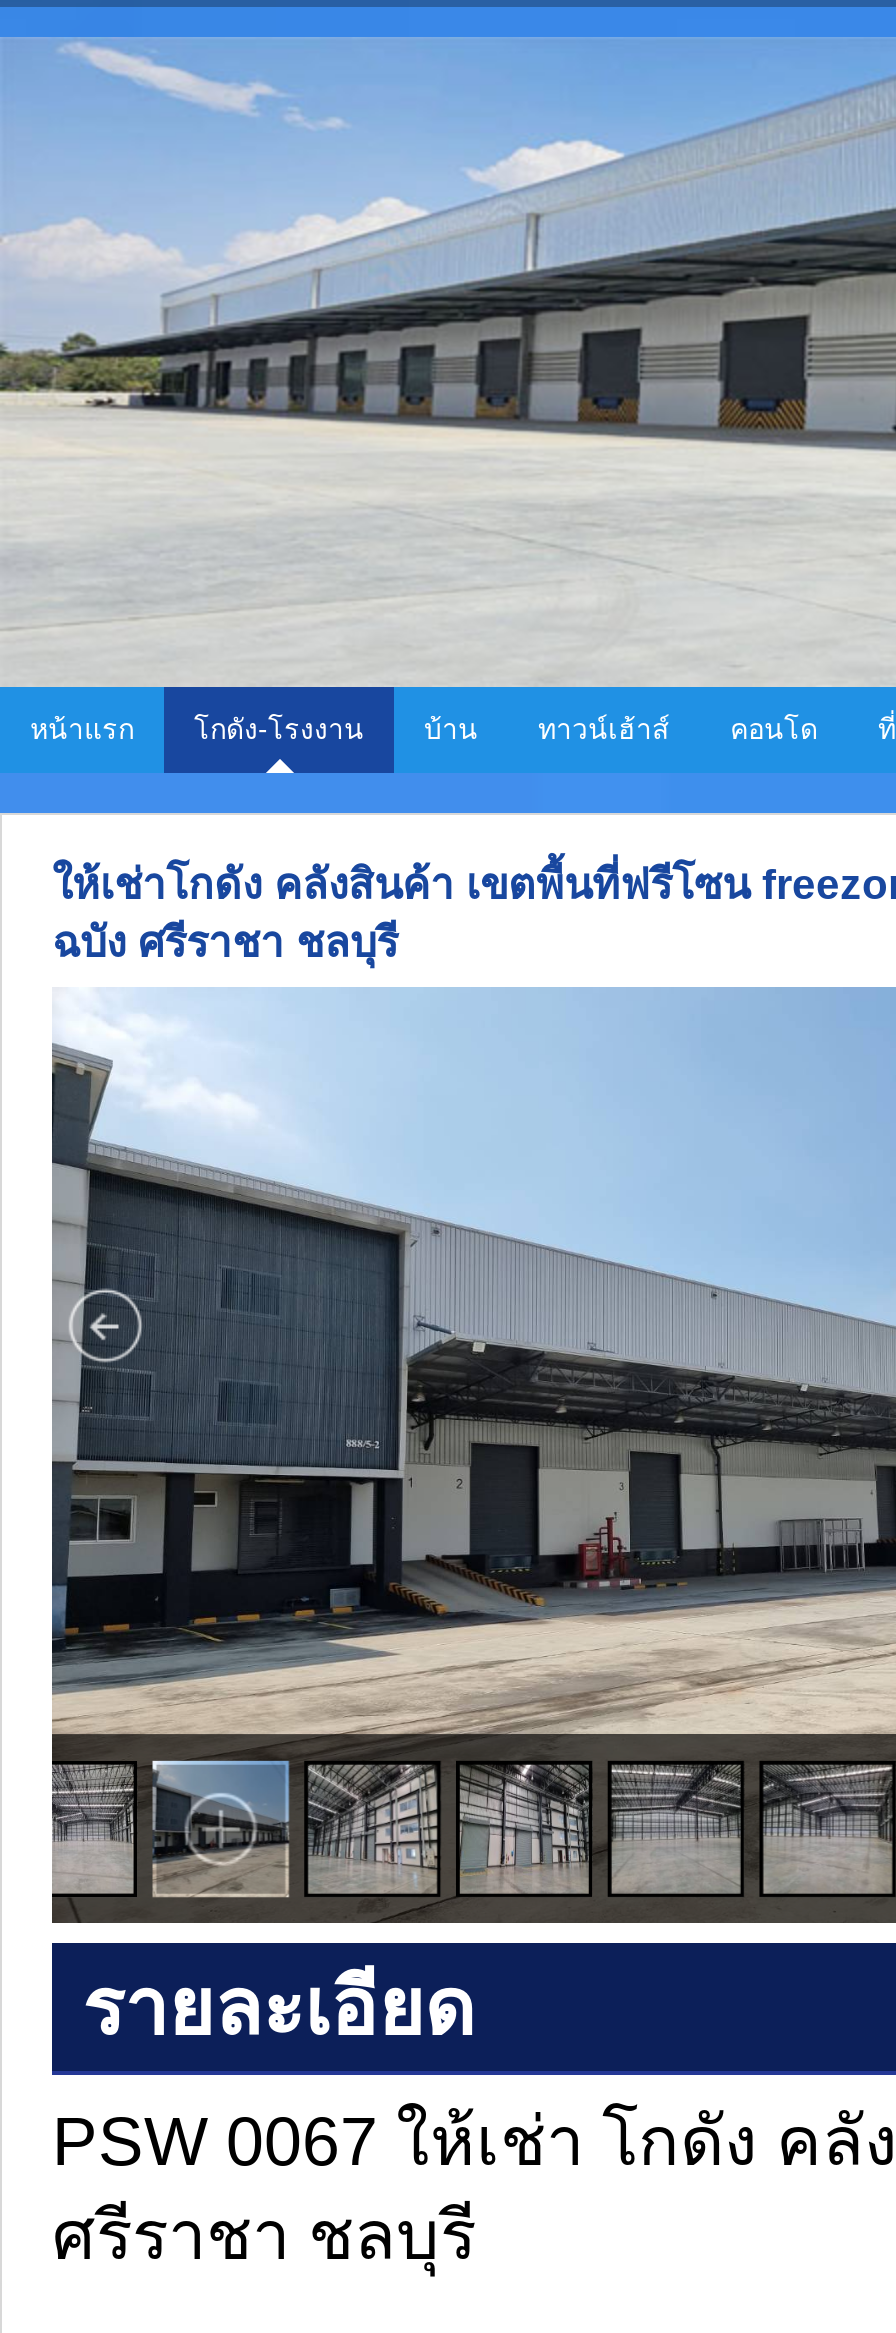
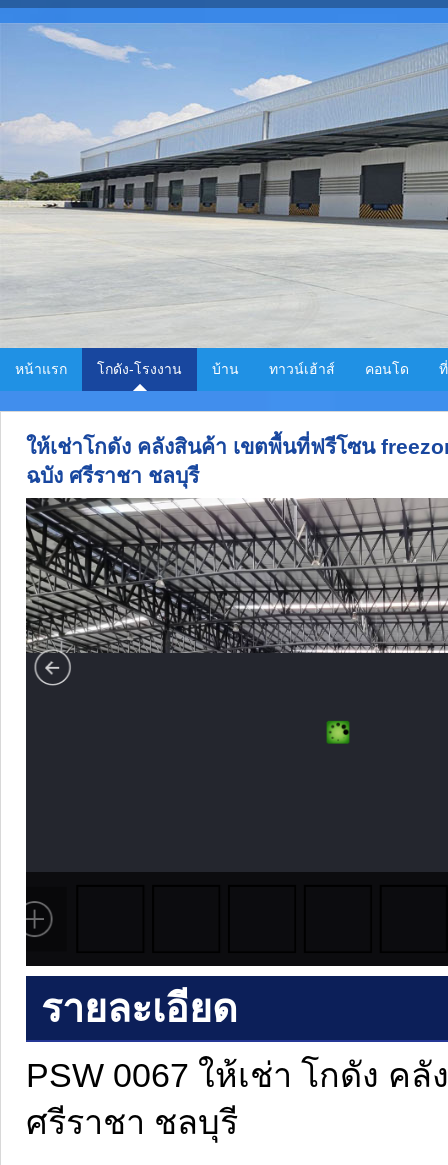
[50,987,890,1923] [image] -> [25,497,445,966] [image]

